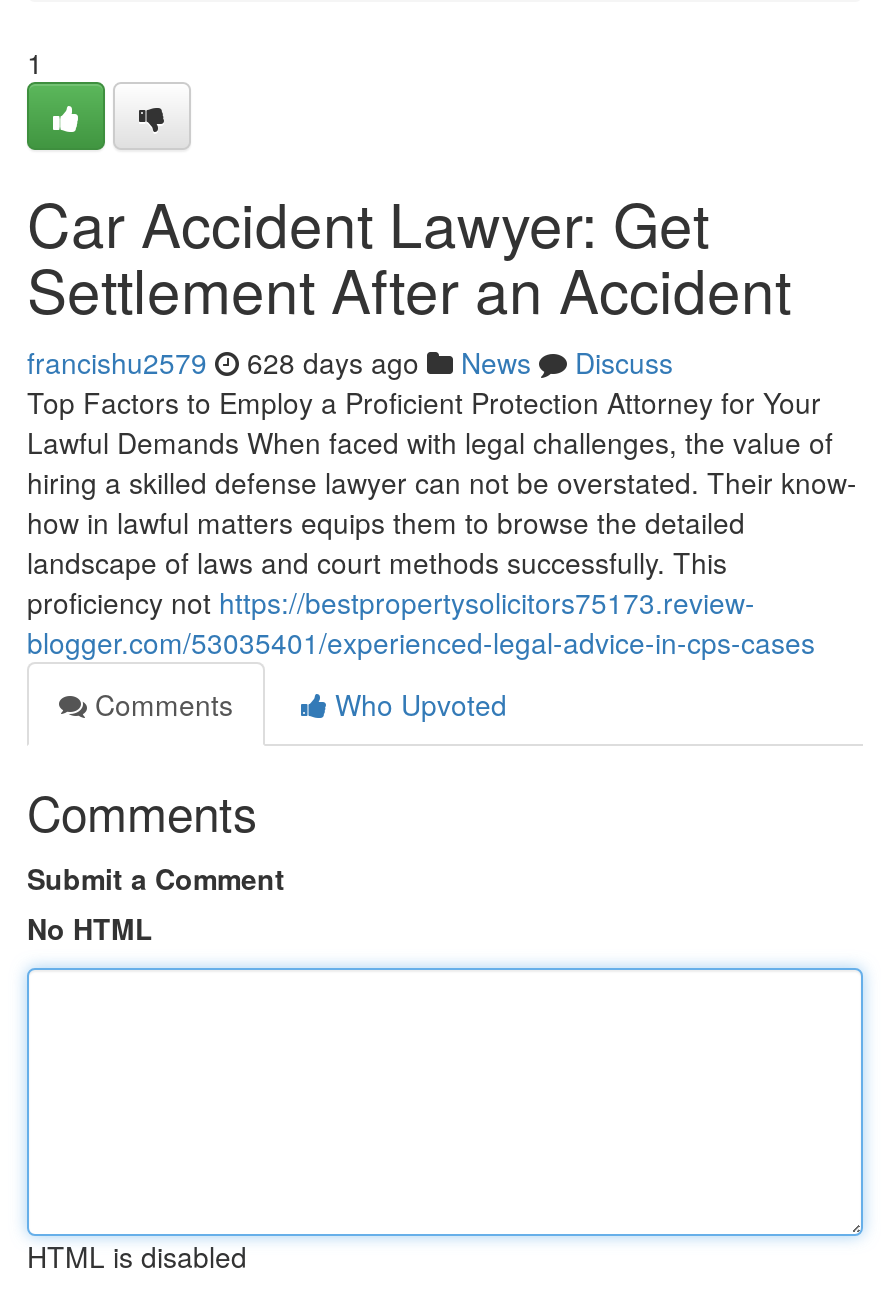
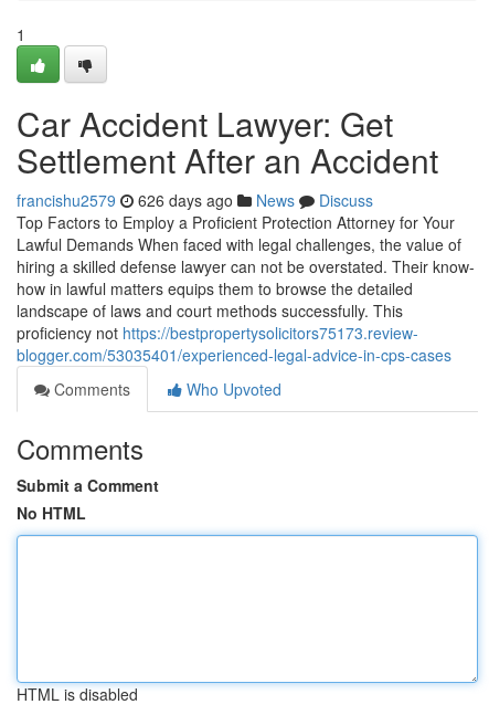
[27,342,673,382] francishu2579 628 days ago News Discuss -> [17,189,373,211] francishu2579 626 days ago News Discuss

